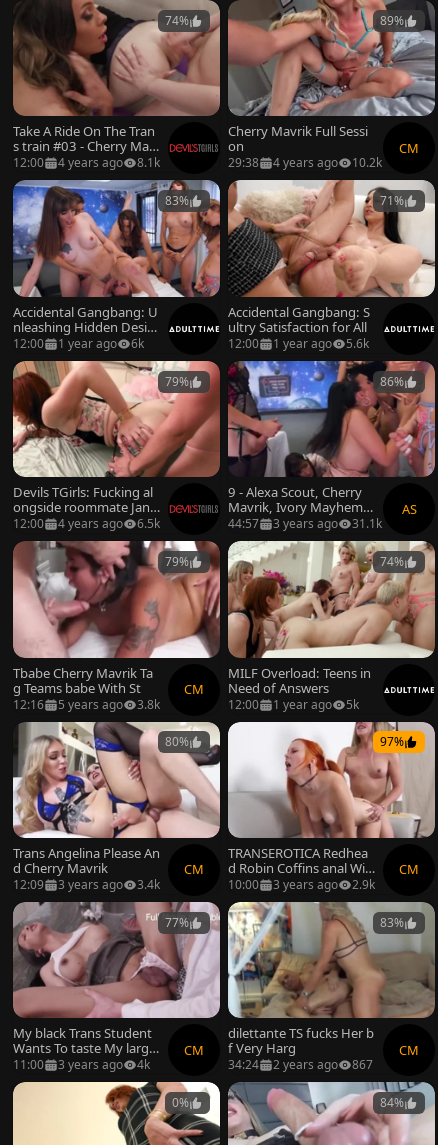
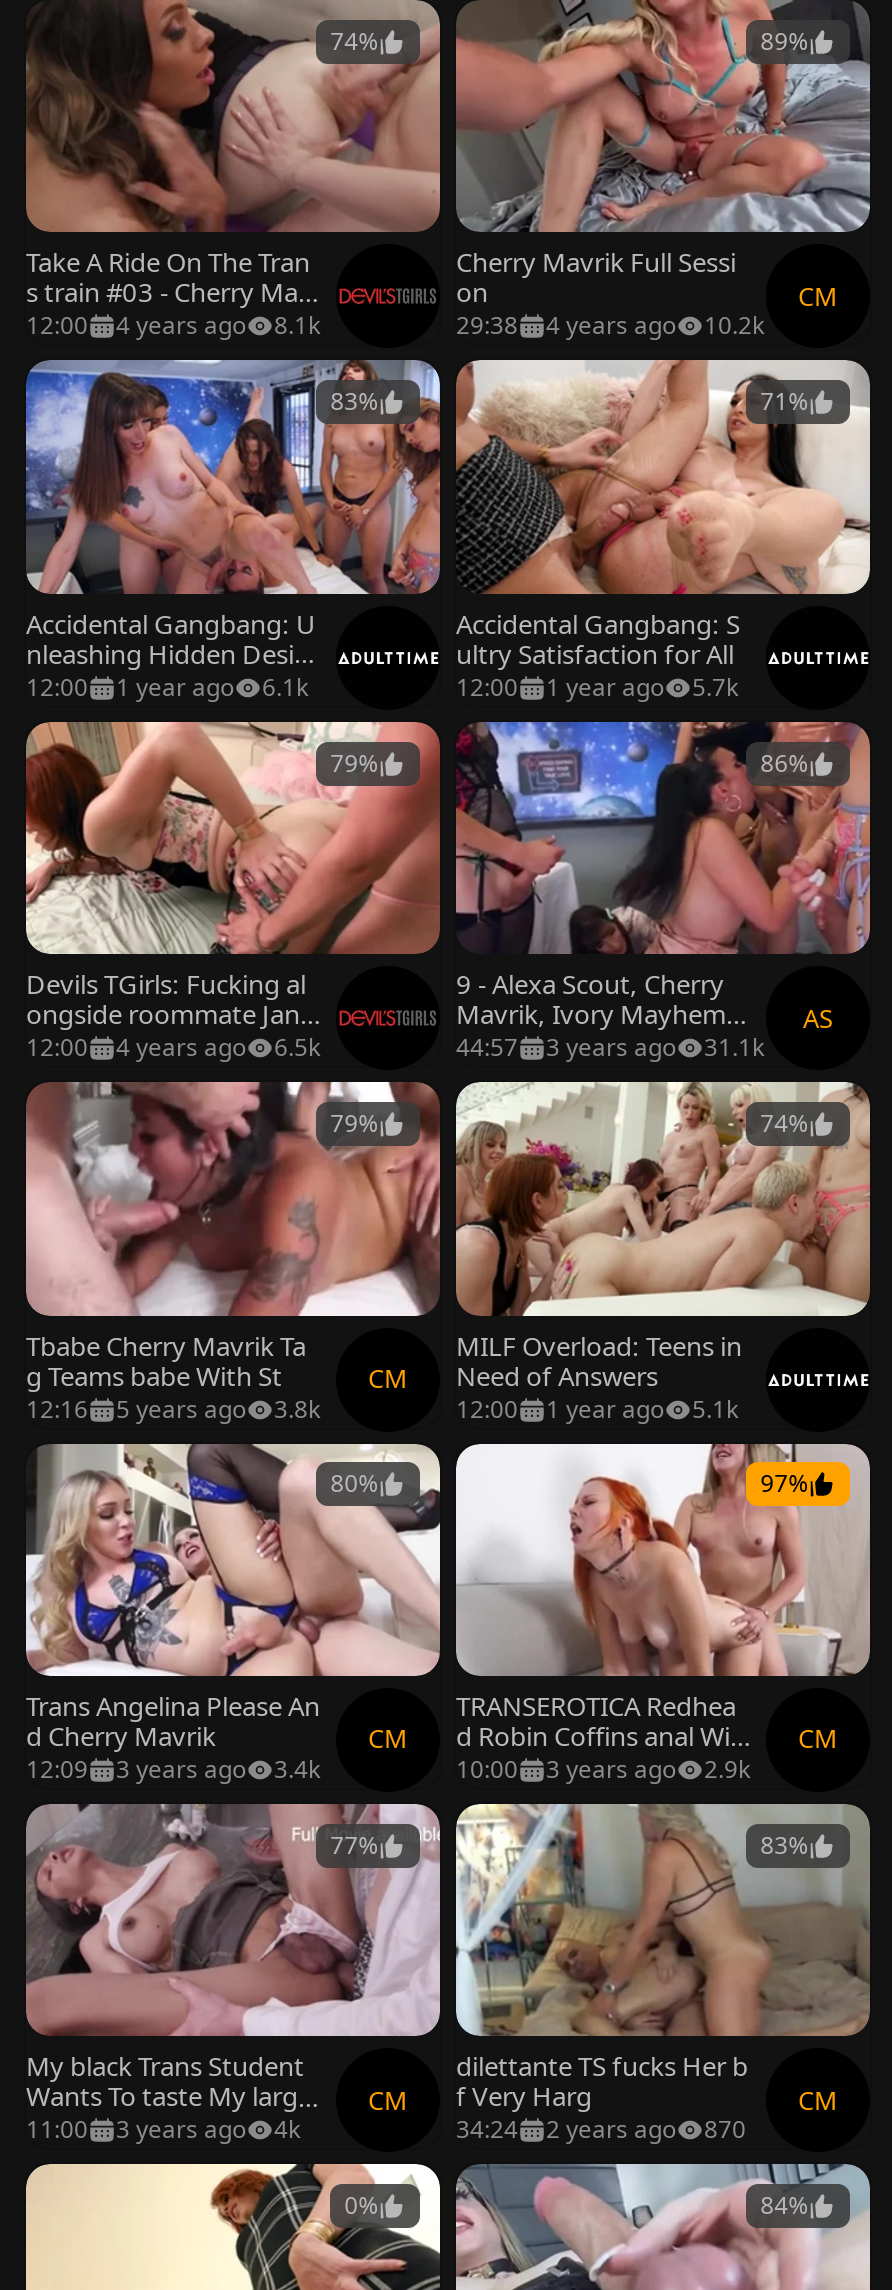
[131,335,144,352] 6k -> [262,669,308,703] 6.1k
[228,335,369,352] 12:00 1 year ago 5.6k -> [456,669,738,703] 12:00 1 year ago 5.7k
[228,695,359,712] 12:00 1 year ago 5k -> [456,1391,738,1425] 12:00 1 year ago 5.1k
[228,1056,373,1073] 34:24 2 years ago 867 -> [456,2113,746,2147] 34:24 2 years ago 870

